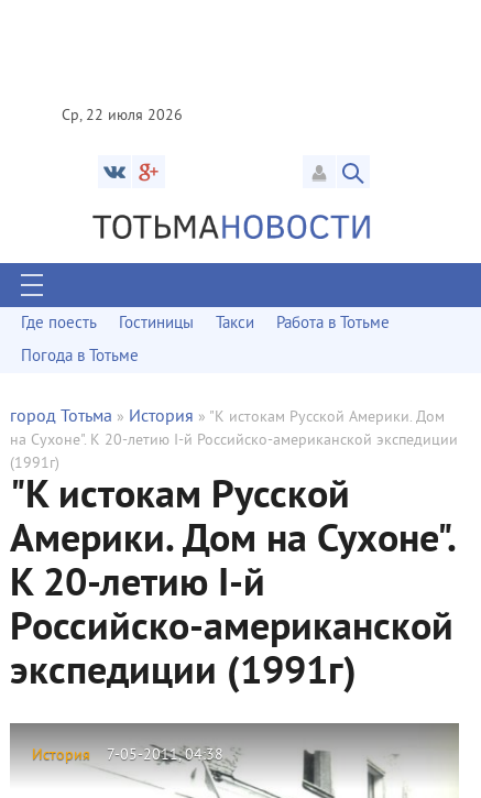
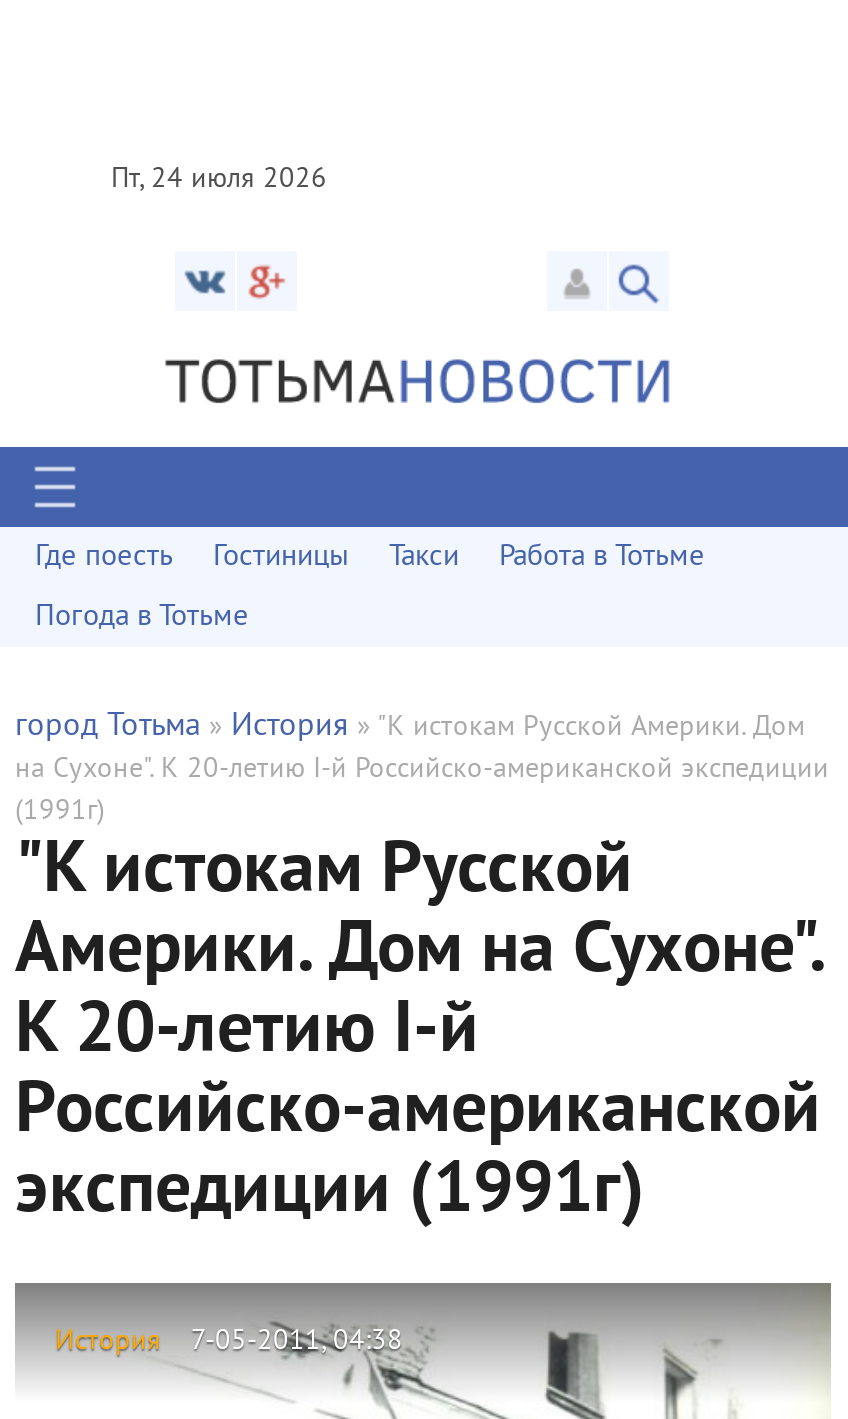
[62,107,183,125] Ср, 22 июля 2026 -> [111,163,327,197] Пт, 24 июля 2026

